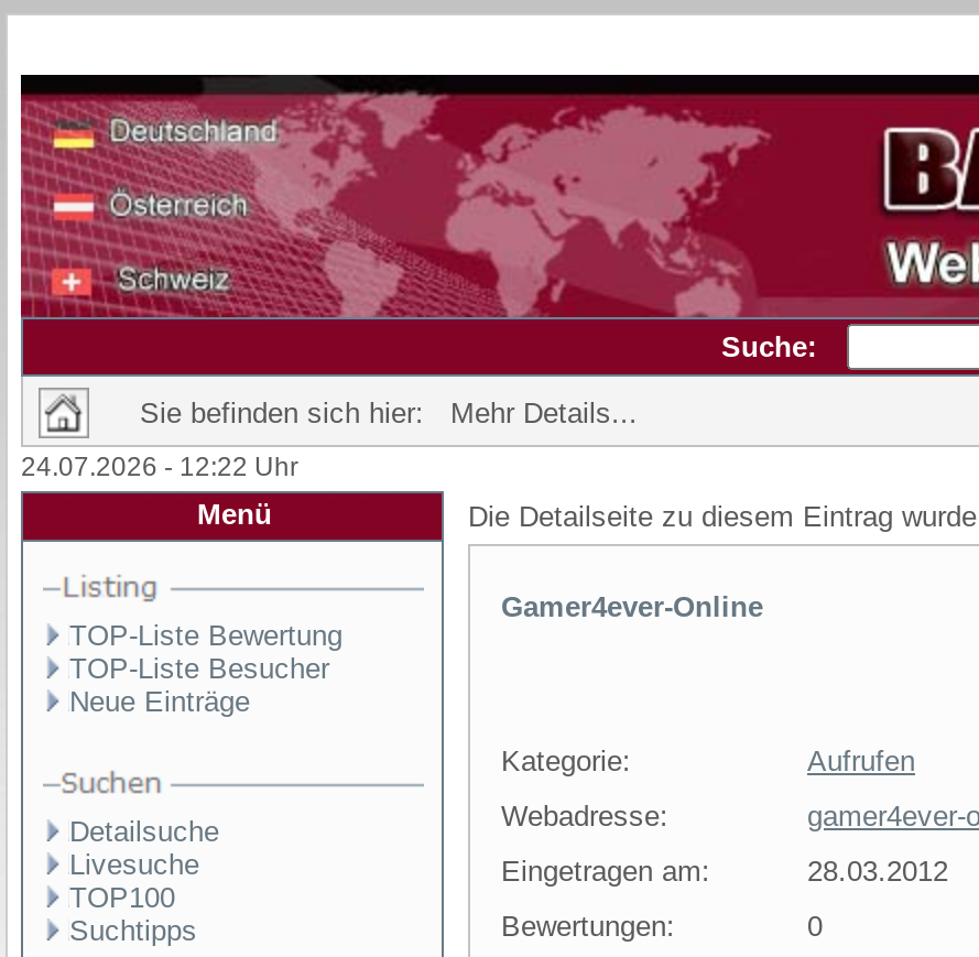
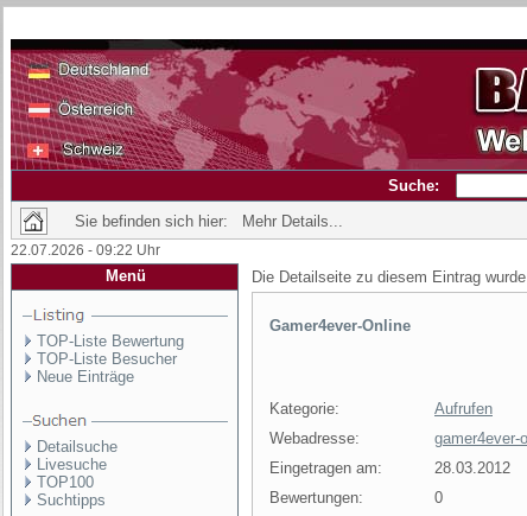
[21,452,298,482] 24.07.2026 - 12:22 Uhr -> [11,242,160,259] 22.07.2026 - 09:22 Uhr

